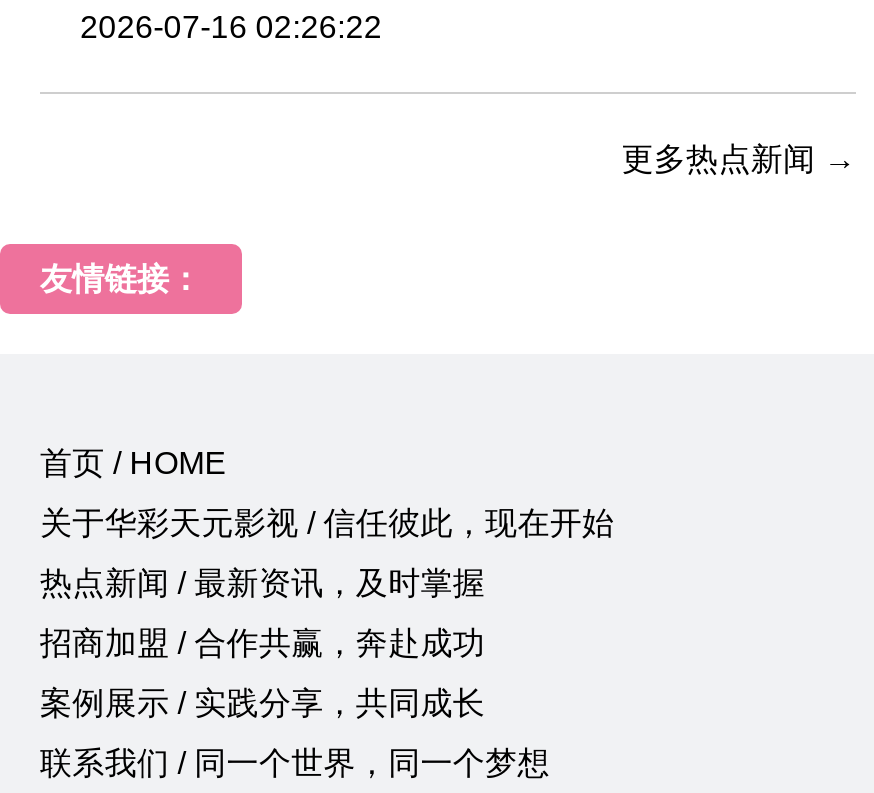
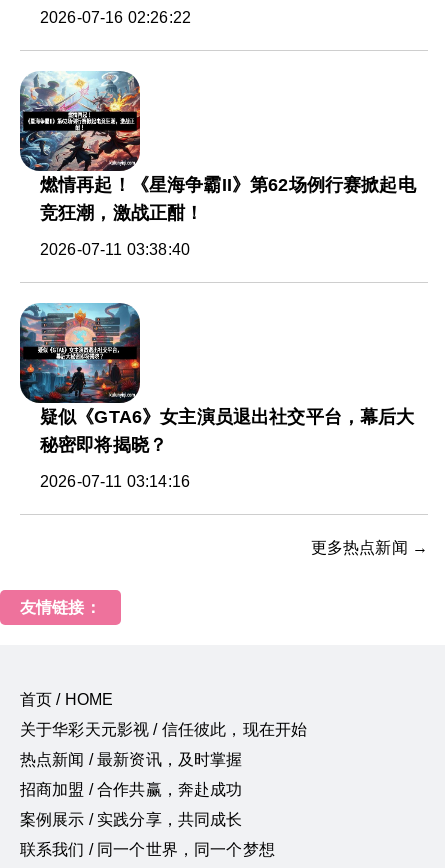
none -> [19,70,416,258] [image] | 燃情再起！《星海争霸II》第62场例行赛掀起电 | 竞狂潮，激战正酣！ | 2026-07-11 03:38:40
none -> [19,302,414,490] [image] | 疑似《GTA6》女主演员退出社交平台，幕后大 | 秘密即将揭晓？ | 2026-07-11 03:14:16

